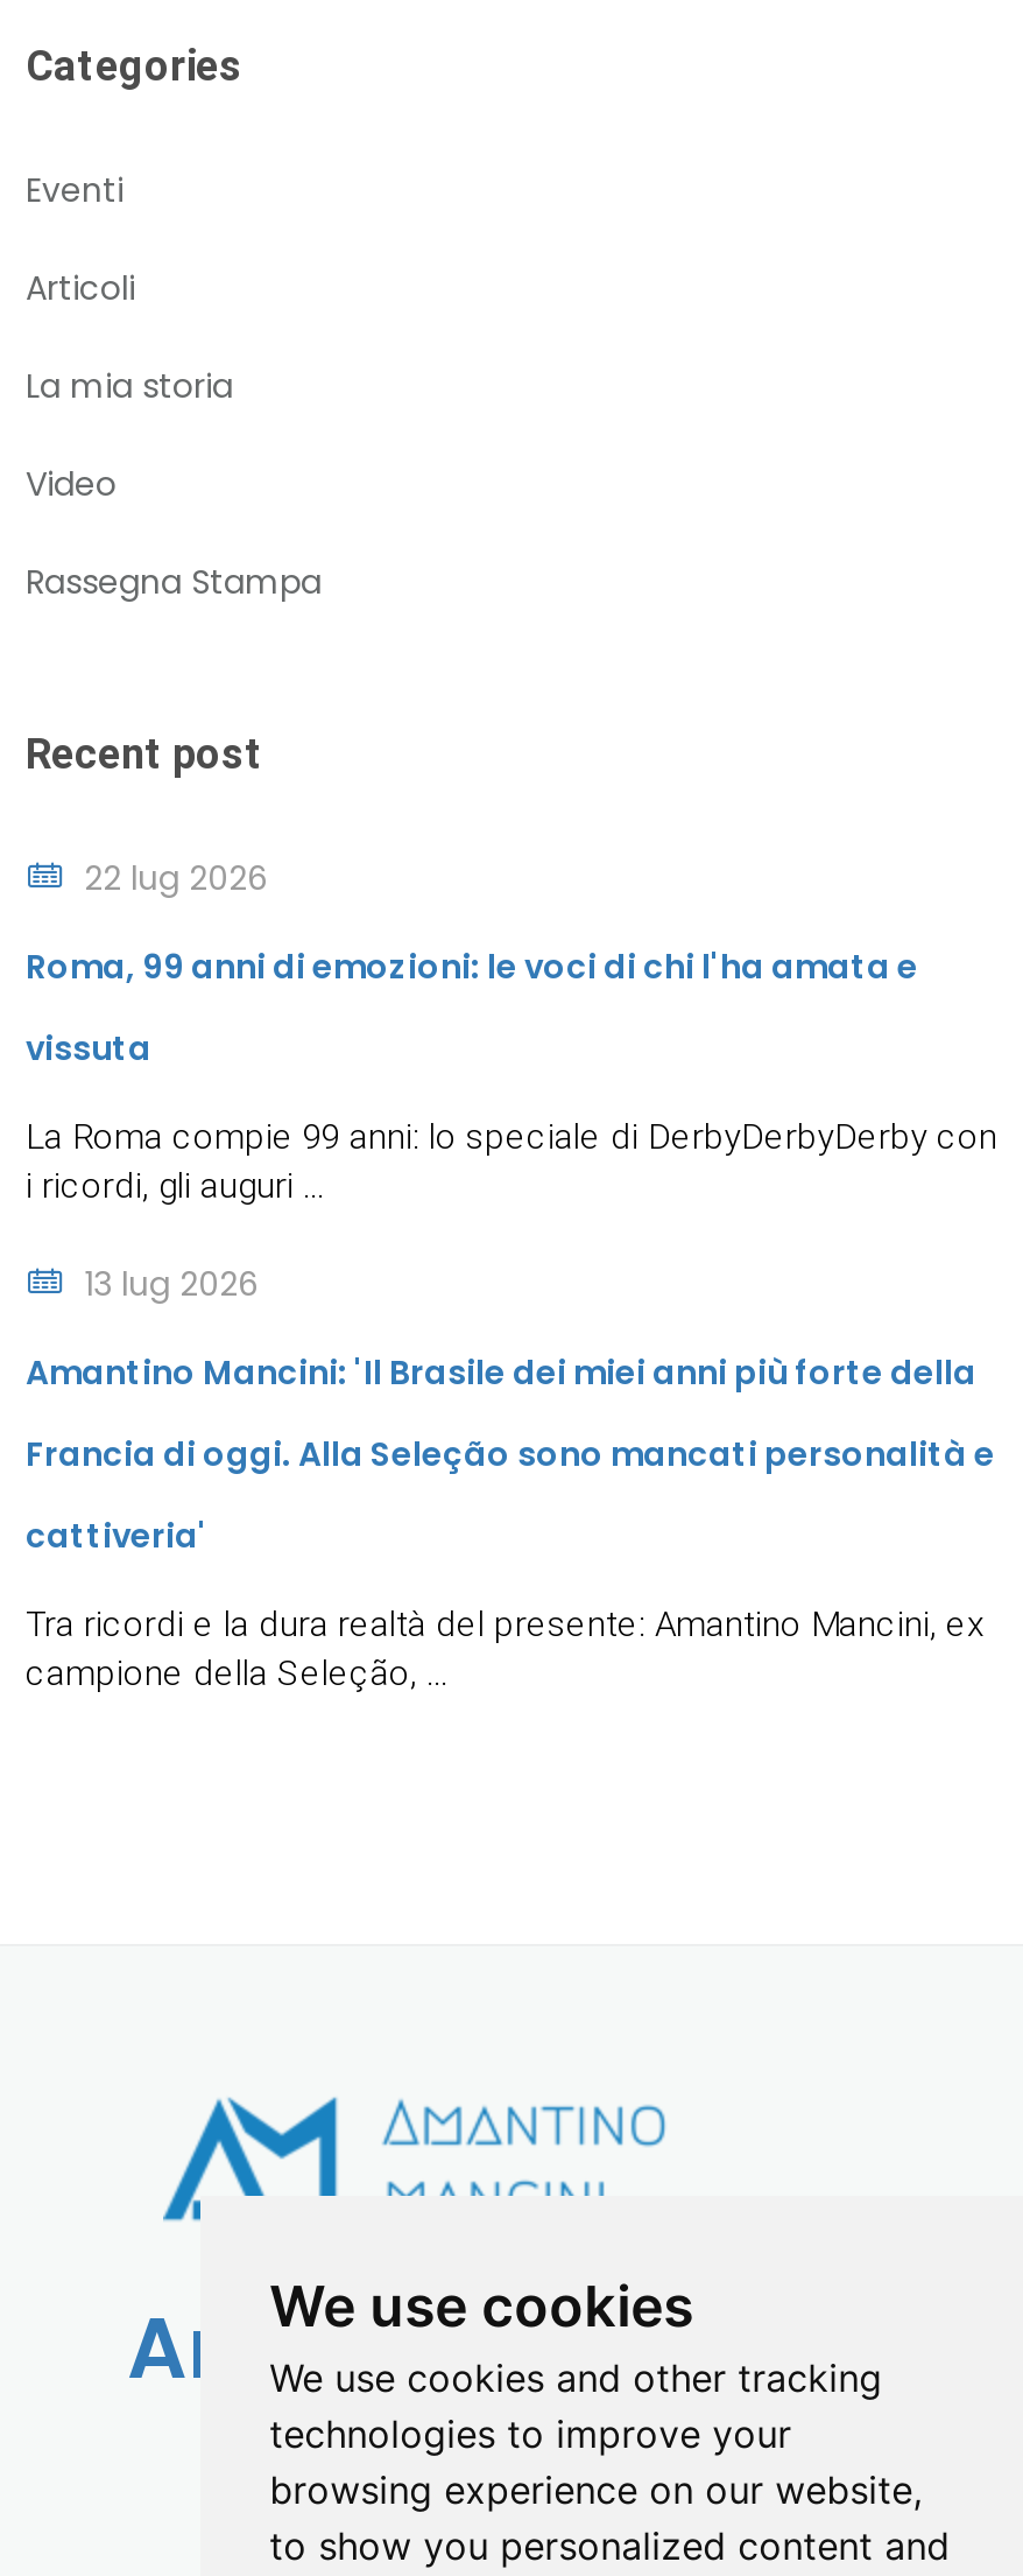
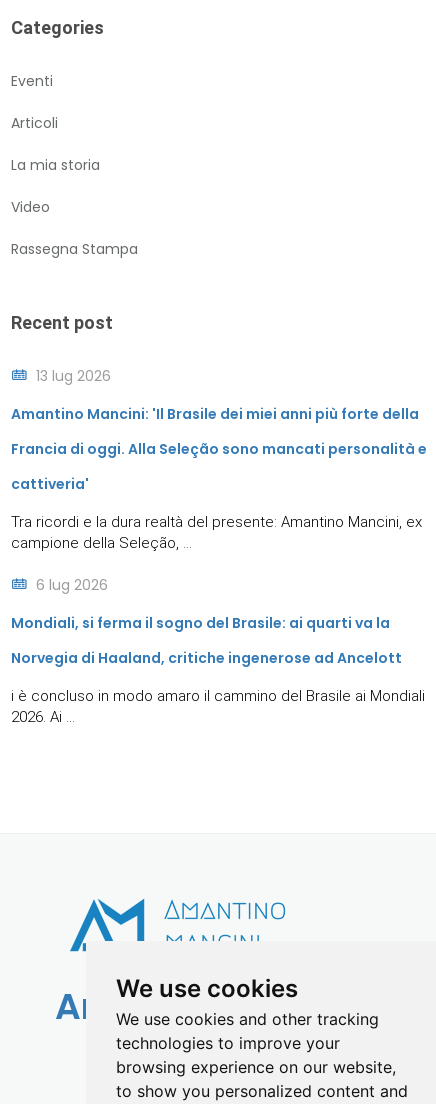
[26,855,997,1207] 22 lug 2026 | Roma, 99 anni di emozioni: le voci di chi l'ha amata e | vissuta | La Roma compie 99 anni: lo speciale di DerbyDerbyDerby con | i ricordi, gli auguri ... -> none
moved [26,1261,995,1694] -> [11,366,427,552]: 13 lug 2026 | Amantino Mancini: 'Il Brasile dei miei anni più forte della | Francia di oggi. Alla Seleção sono mancati personalità e | cattiveria' | Tra ricordi e la dura realtà del presente: Amantino Mancini, ex | campione della Seleção, ...
none -> [11,575,425,726] 6 lug 2026 | Mondiali, si ferma il sogno del Brasile: ai quarti va la | Norvegia di Haaland, critiche ingenerose ad Ancelott | i è concluso in modo amaro il cammino del Brasile ai Mondiali | 2026. Ai ...

